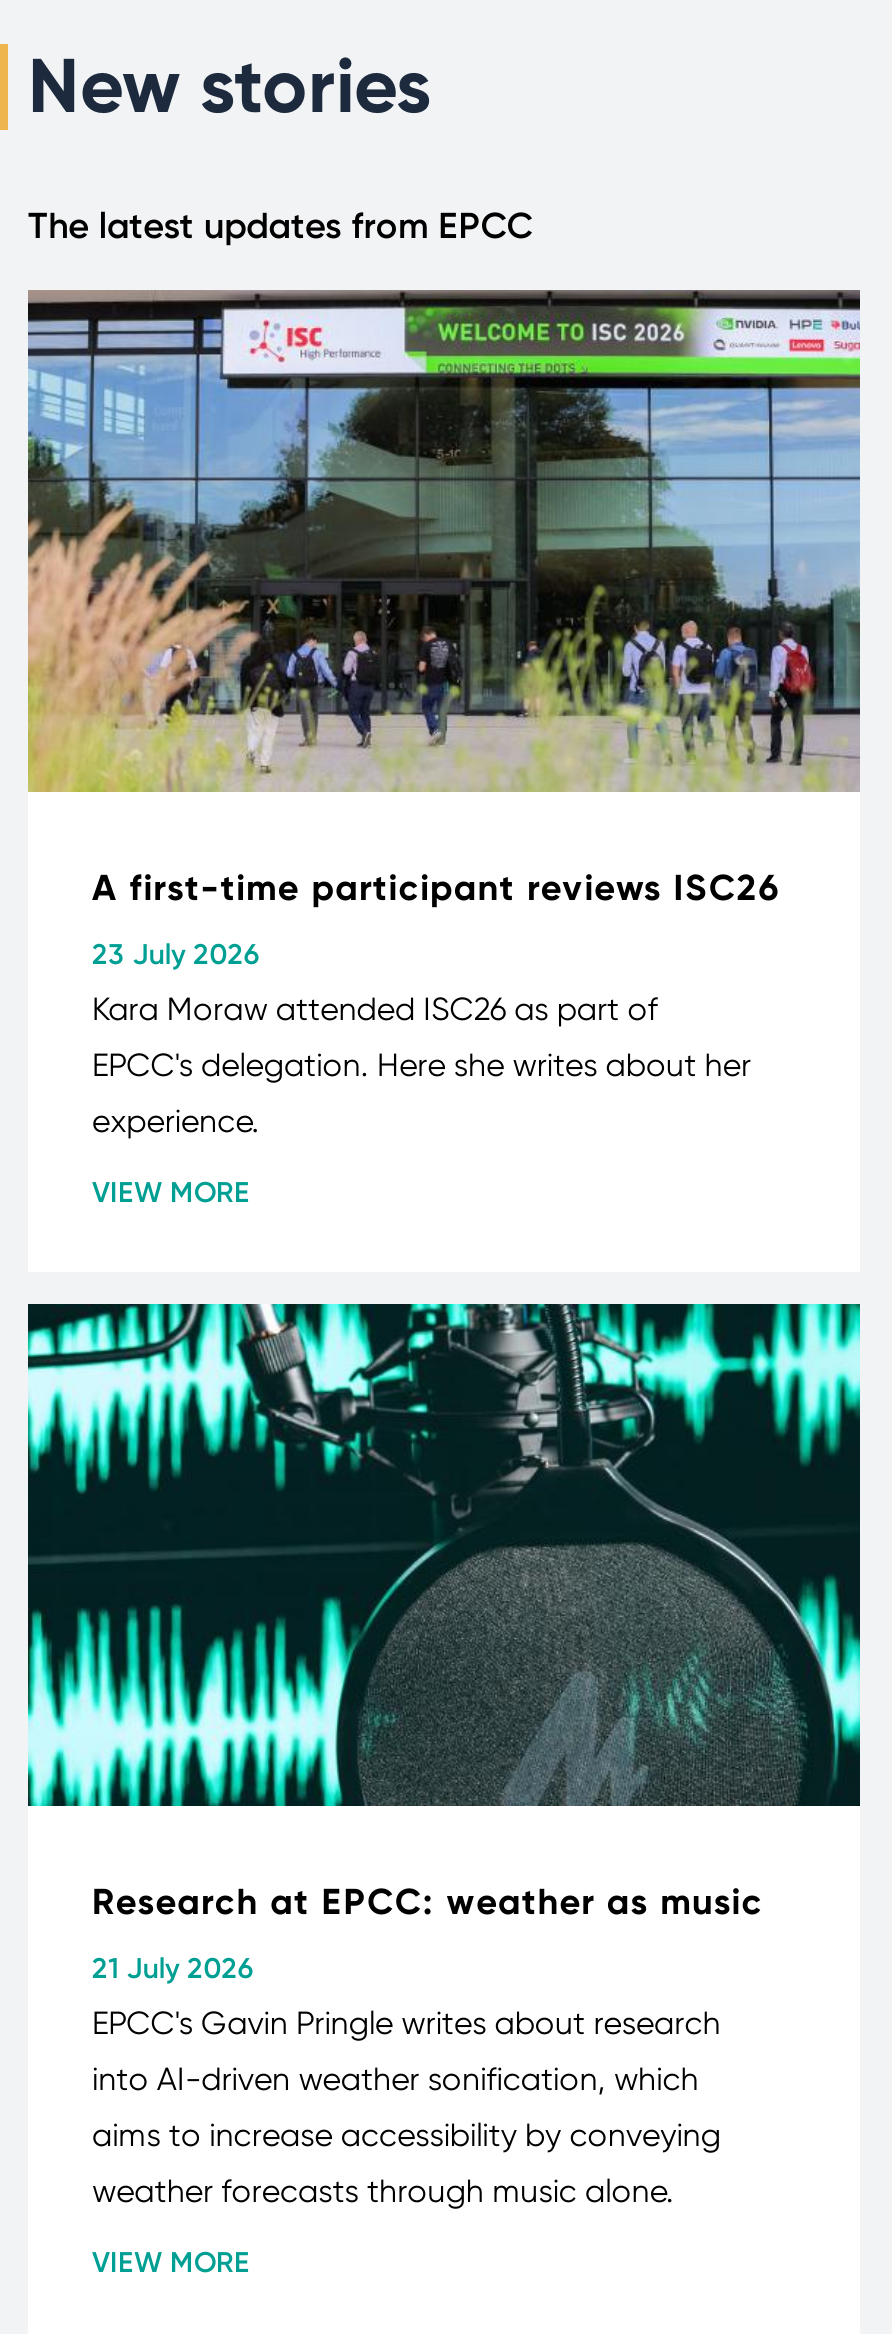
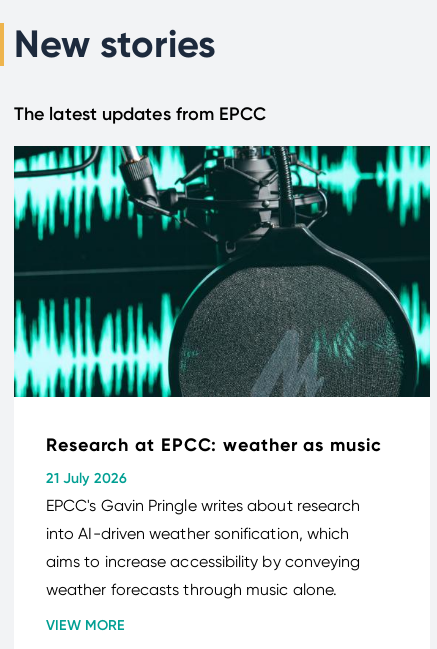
[26,288,862,1210] [image] | A first-time participant reviews ISC26 | 23 July 2026 | Kara Moraw attended ISC26 as part of | EPCC's delegation. Here she writes about her | experience. | VIEW MORE -> none

